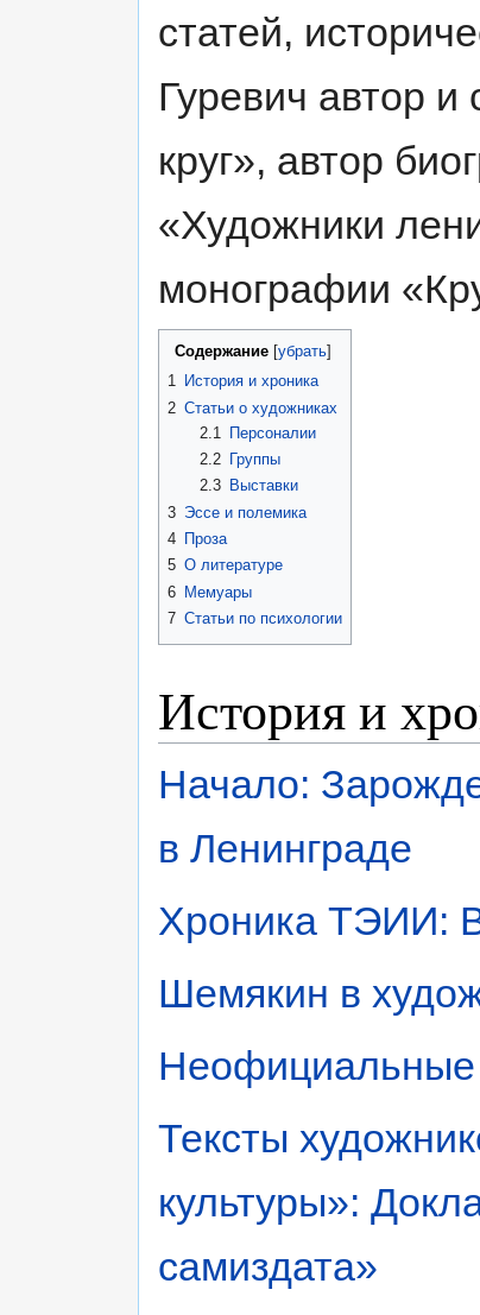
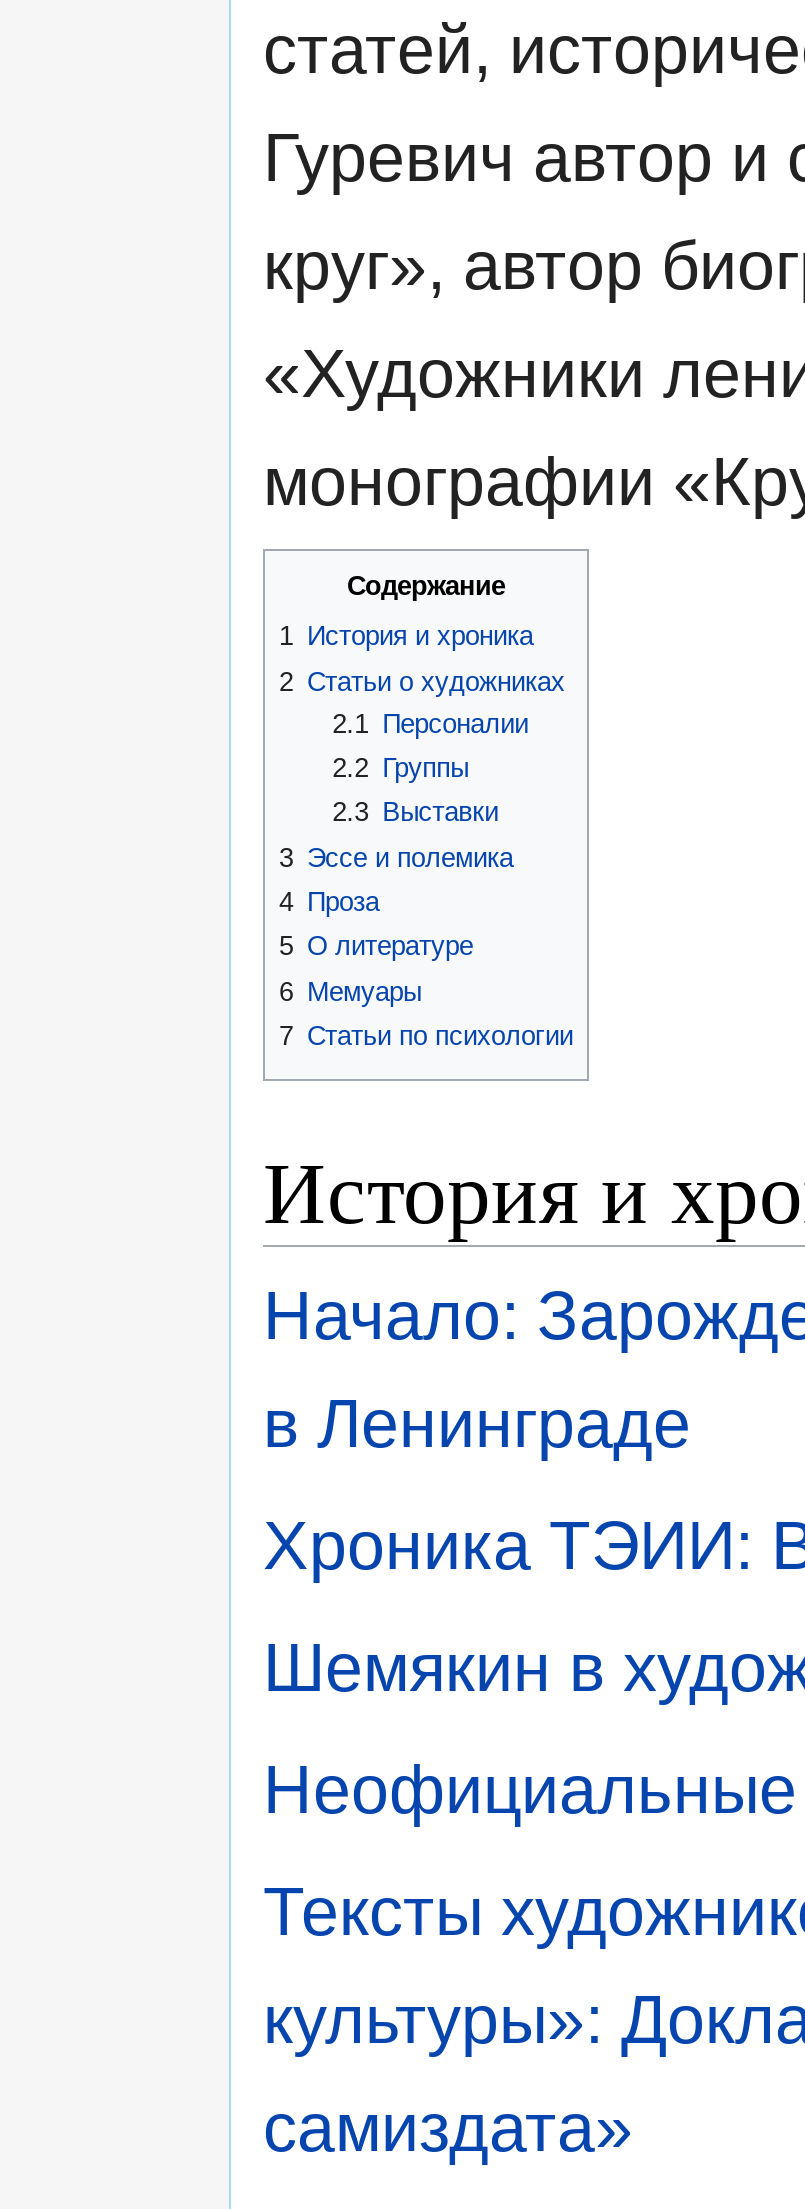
[174,343,336,361] Содержание [убрать] -> [347,572,505,602] Содержание

